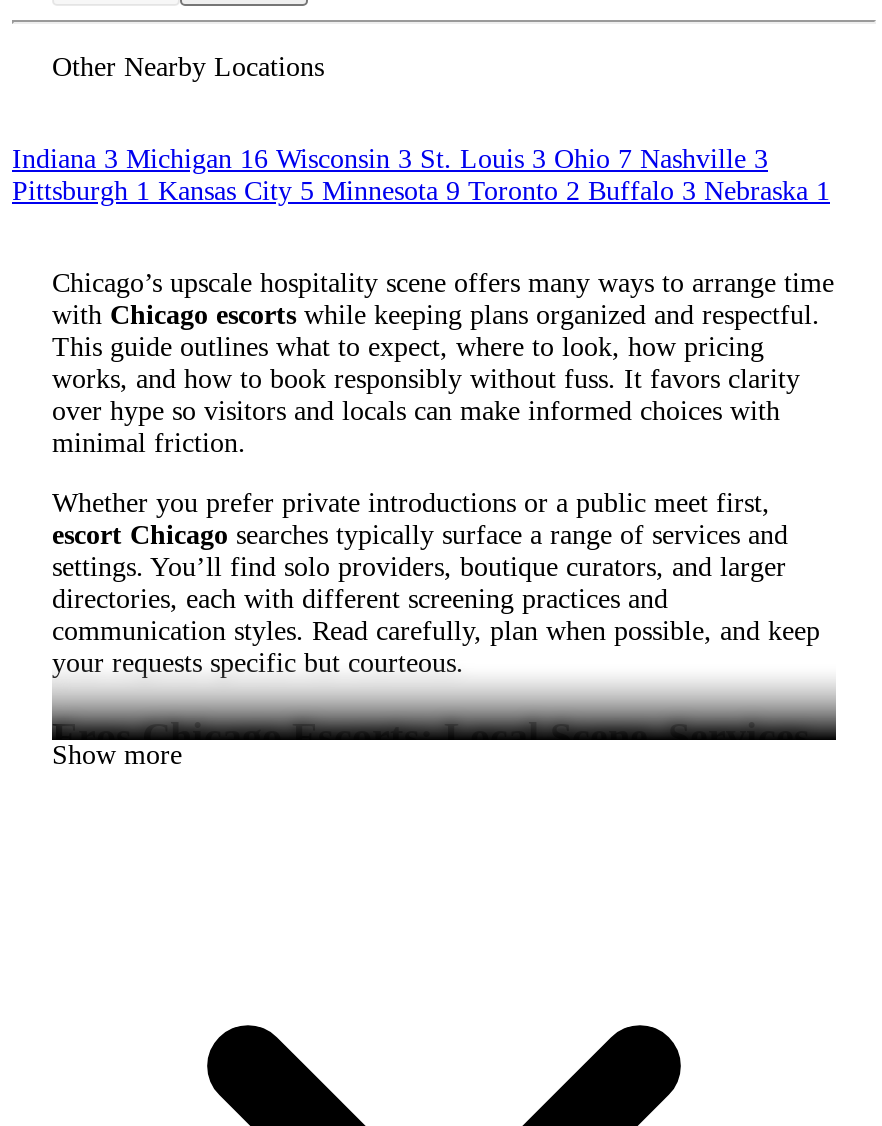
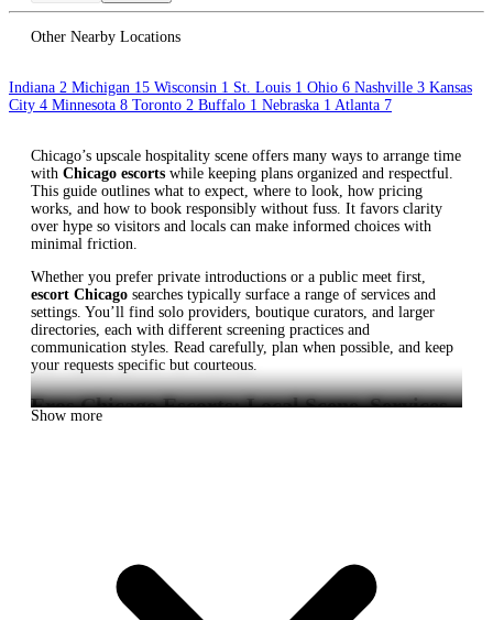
[12,144,830,206] Indiana 3 Michigan 16 Wisconsin 3 St. Louis 3 Ohio 7 Nashville 3 | Pittsburgh 1 Kansas City 5 Minnesota 9 Toronto 2 Buffalo 3 Nebraska 1 -> [9,79,472,113] Indiana 2 Michigan 15 Wisconsin 1 St. Louis 1 Ohio 6 Nashville 3 Kansas | City 4 Minnesota 8 Toronto 2 Buffalo 1 Nebraska 1 Atlanta 7

